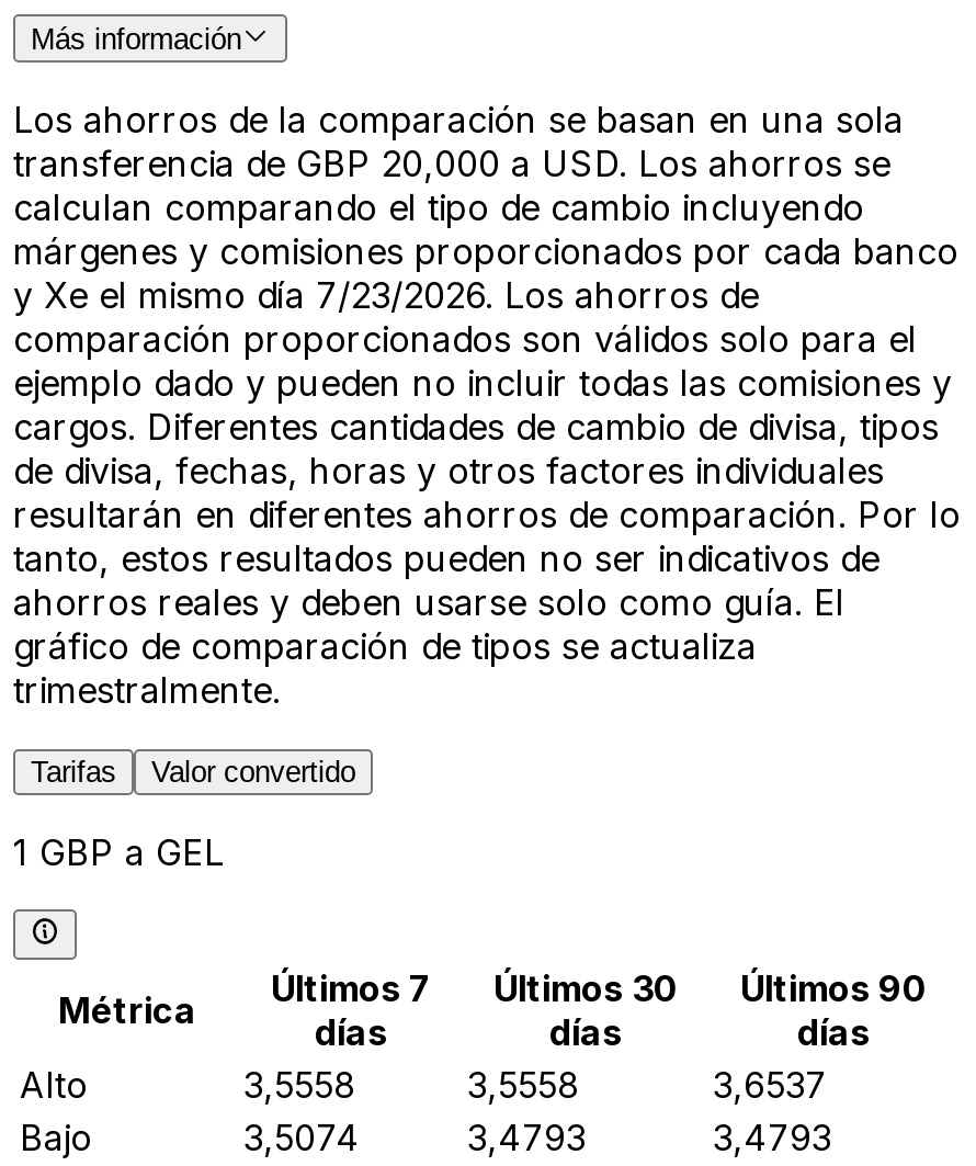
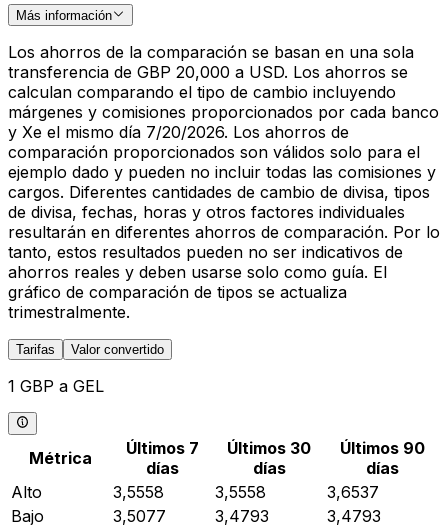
[13,274,759,318] y Xe el mismo día 7/23/2026. Los ahorros de -> [8,122,349,142] y Xe el mismo día 7/20/2026. Los ahorros de
[243,1115,360,1159] 3,5074 -> [113,506,166,526] 3,5077

